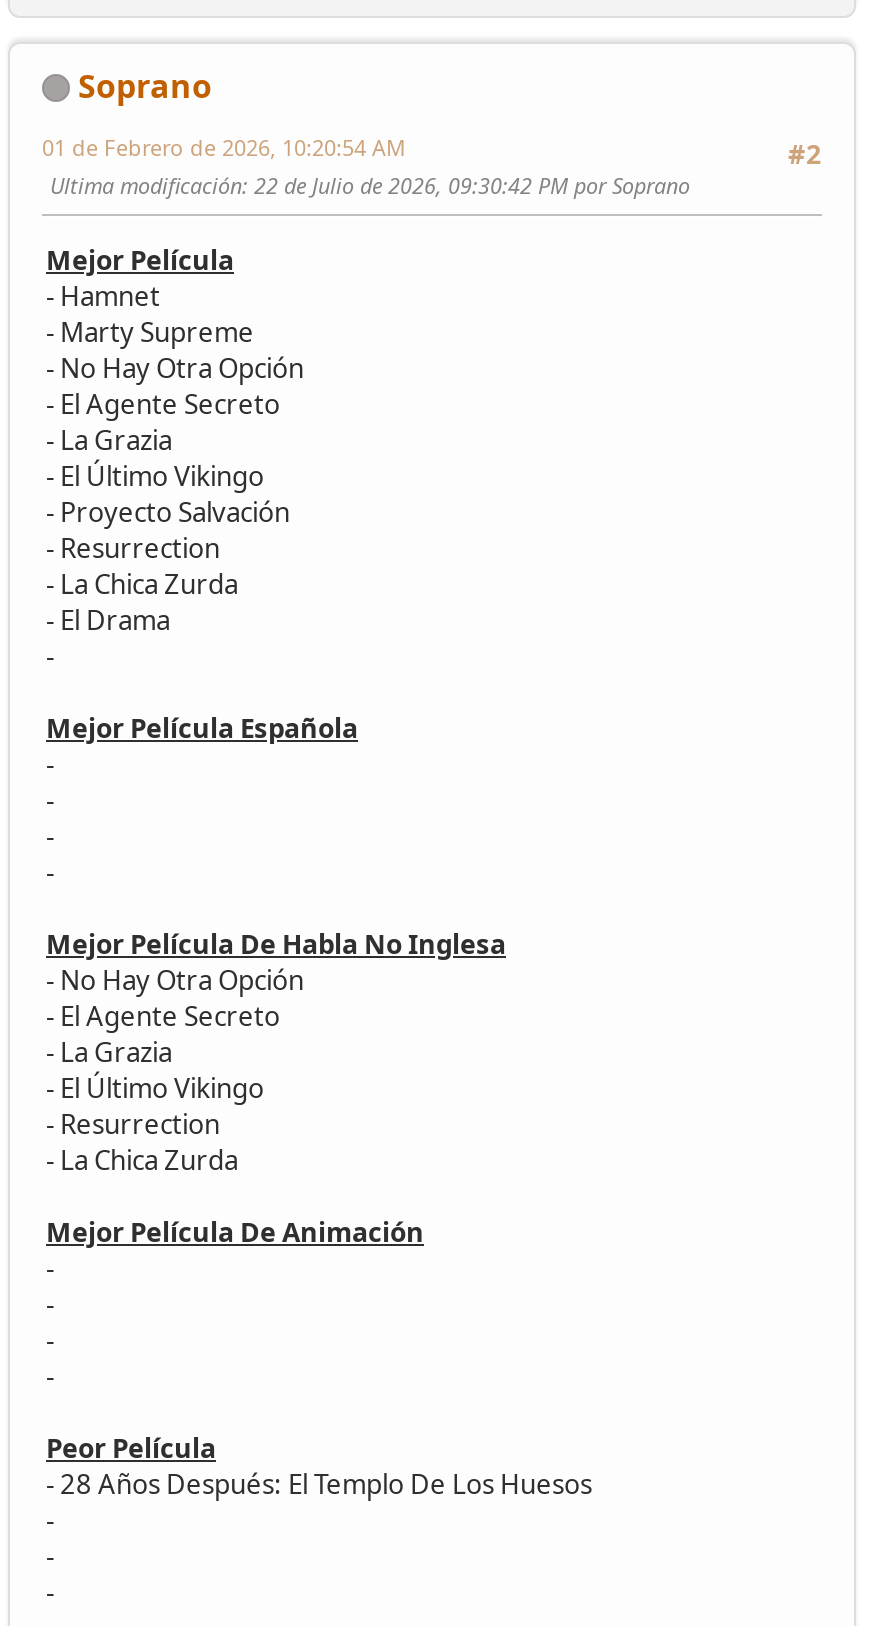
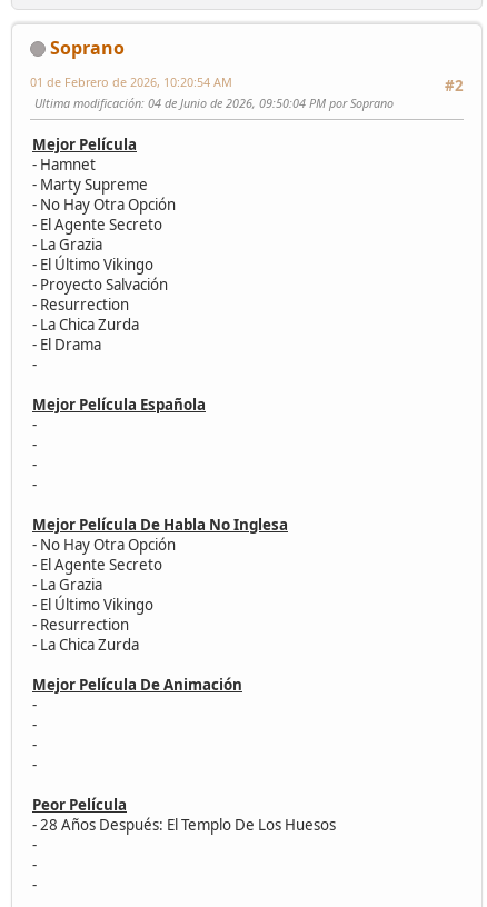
[50,169,690,199] Ultima modificación: 22 de Julio de 2026, 09:30:42 PM por Soprano -> [34,94,394,111] Ultima modificación: 04 de Junio de 2026, 09:50:04 PM por Soprano

